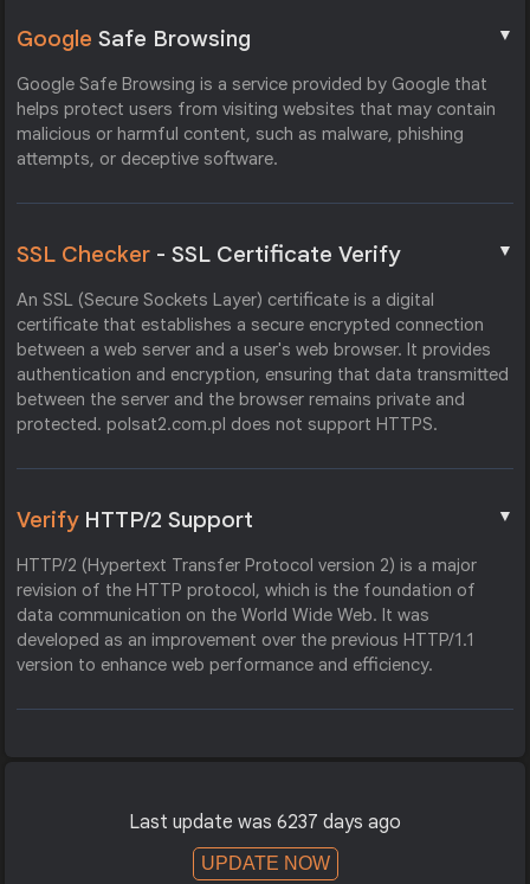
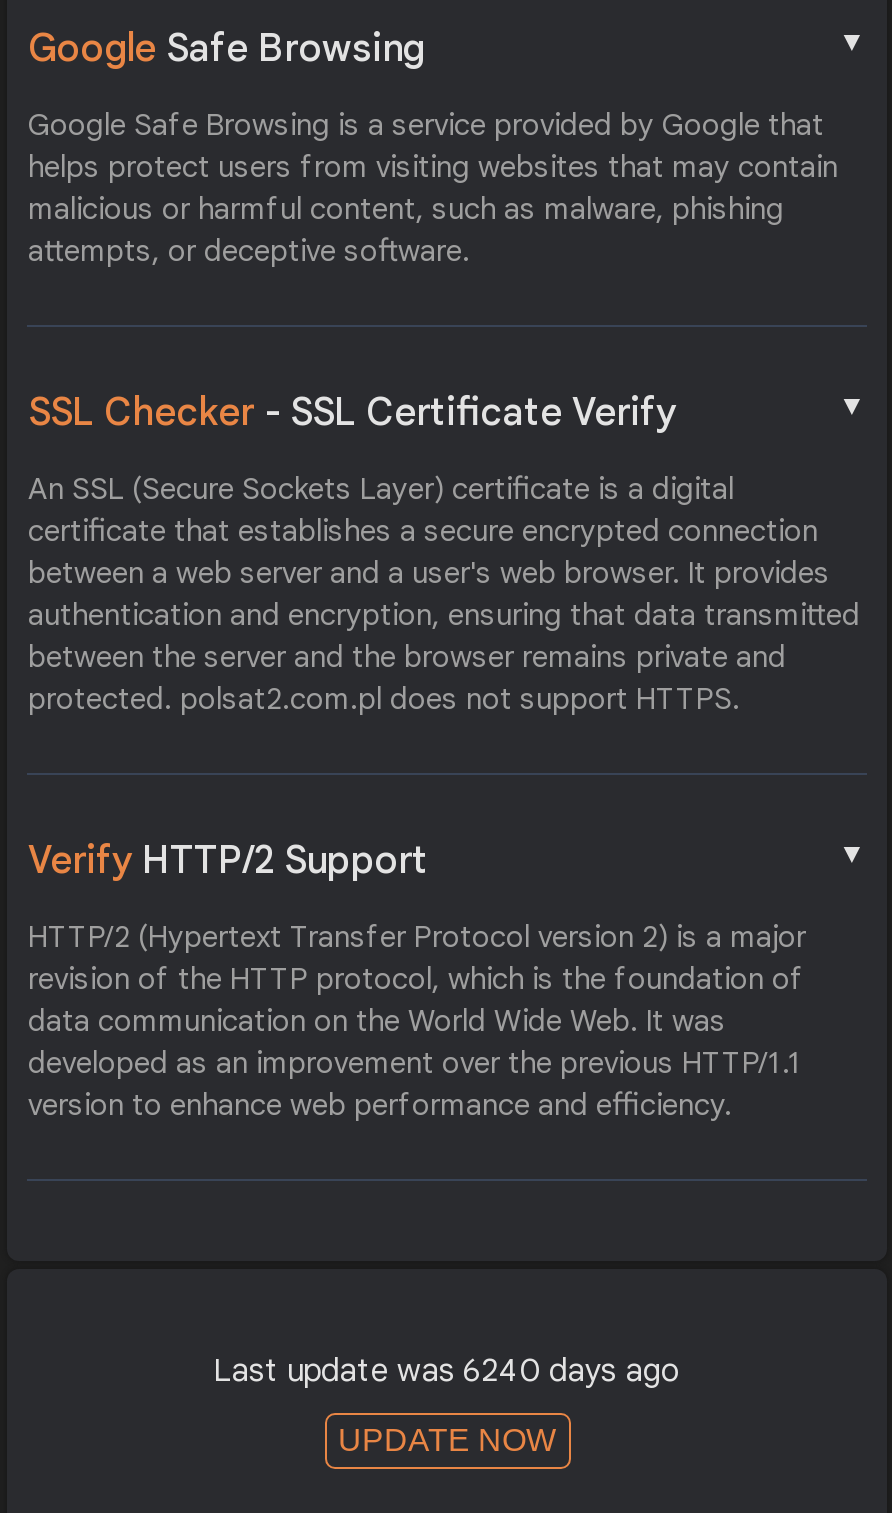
[129,811,401,834] Last update was 6237 days ago -> [213,1351,681,1391] Last update was 6240 days ago

